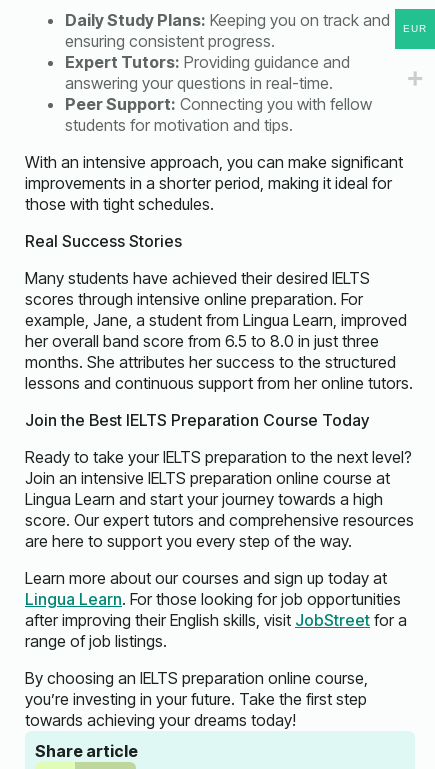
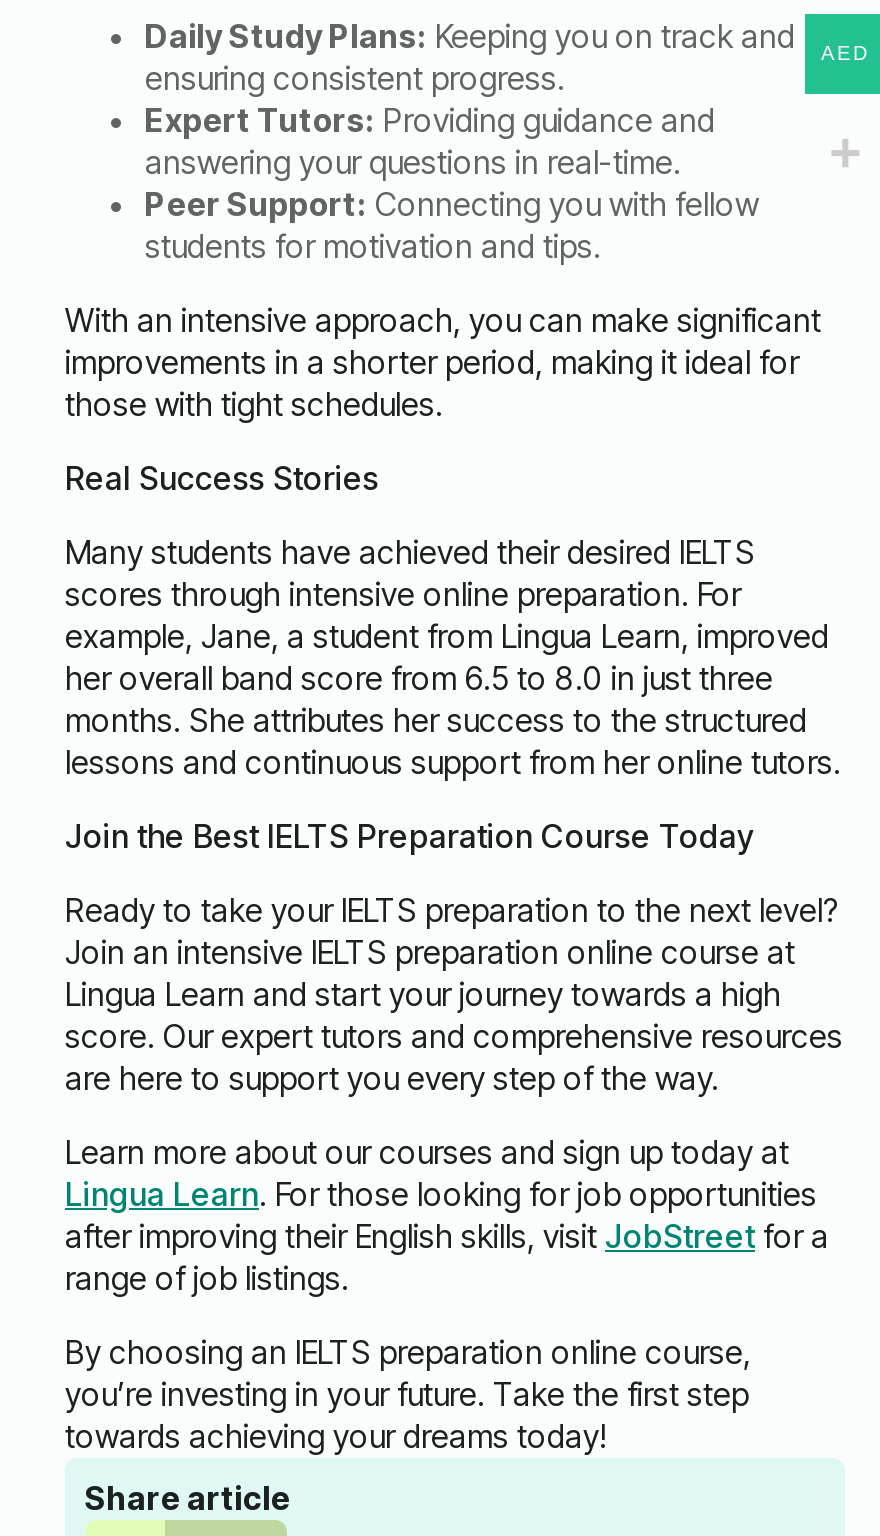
[403,23,427,34] EUR -> [821,42,869,64] AED

